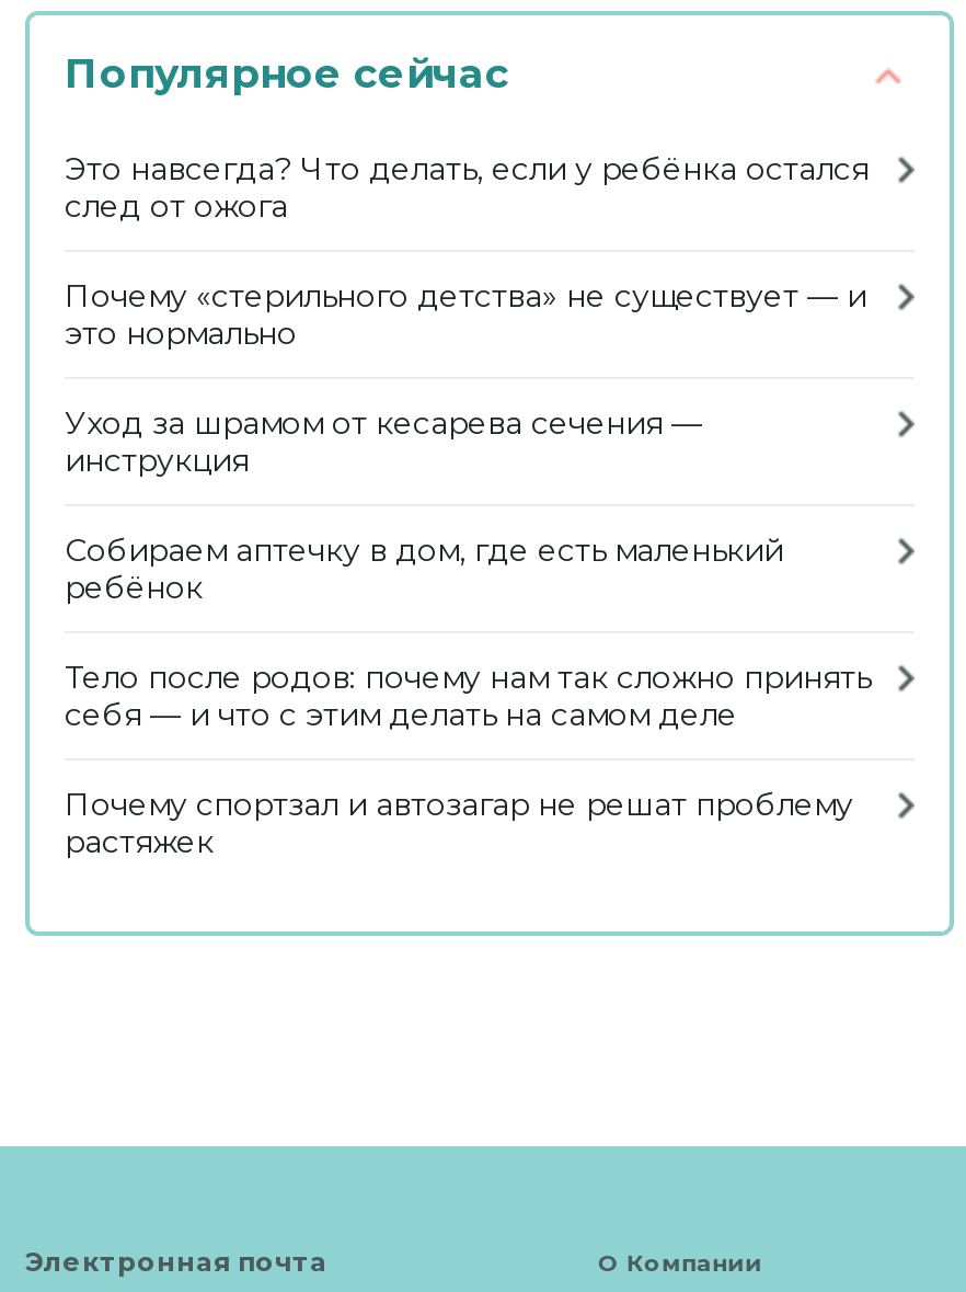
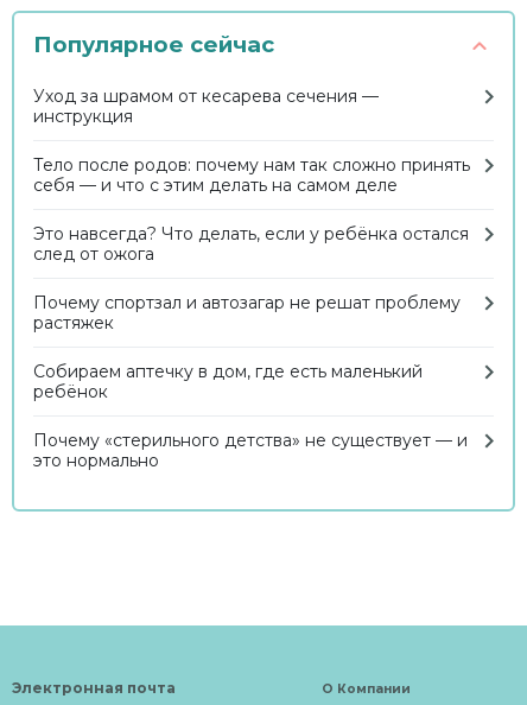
moved [65,150,869,227] -> [33,224,469,265]: Это навсегда? Что делать, если у ребёнка остался | след от ожога
moved [65,277,866,354] -> [33,430,468,472]: Почему «стерильного детства» не существует — и | это нормально
moved [65,404,702,481] -> [33,86,379,128]: Уход за шрамом от кесарева сечения — | инструкция
moved [65,531,783,608] -> [33,361,423,403]: Собираем аптечку в дом, где есть маленький | ребёнок
moved [65,659,871,735] -> [33,155,470,196]: Тело после родов: почему нам так сложно принять | себя — и что с этим делать на самом деле
moved [65,786,853,862] -> [33,293,461,334]: Почему спортзал и автозагар не решат проблему | растяжек

